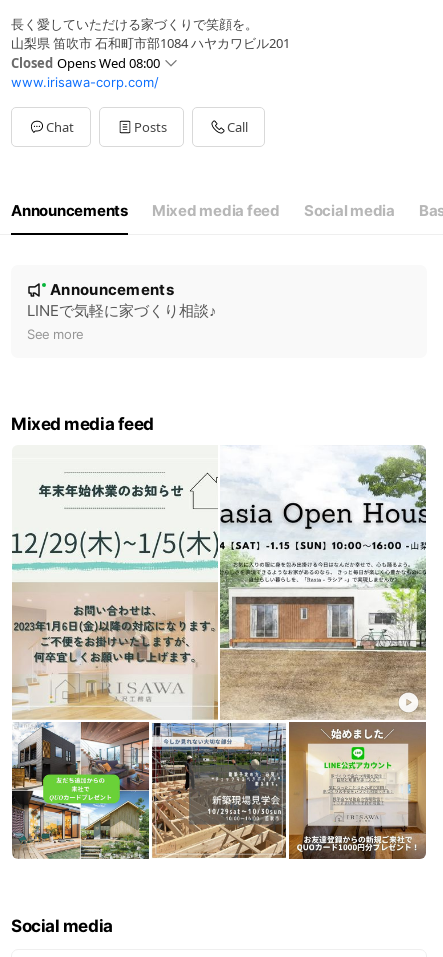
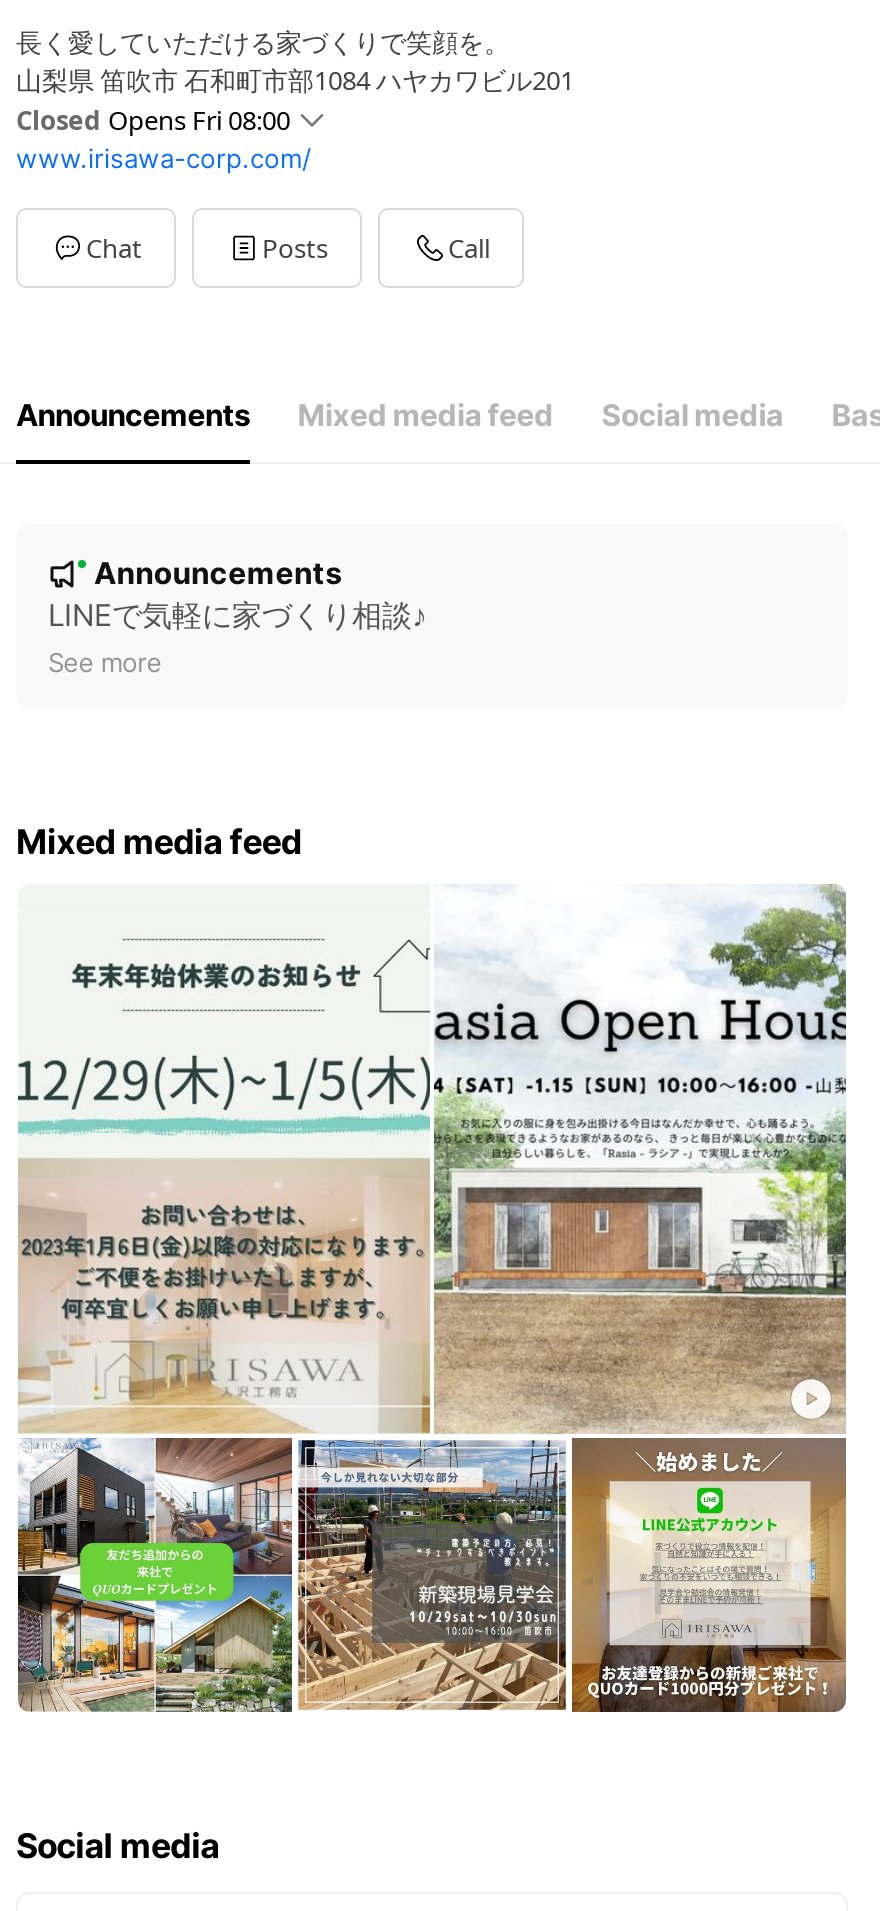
[11,54,160,72] Closed Opens Wed 08:00 -> [16,103,290,139] Closed Opens Fri 08:00

